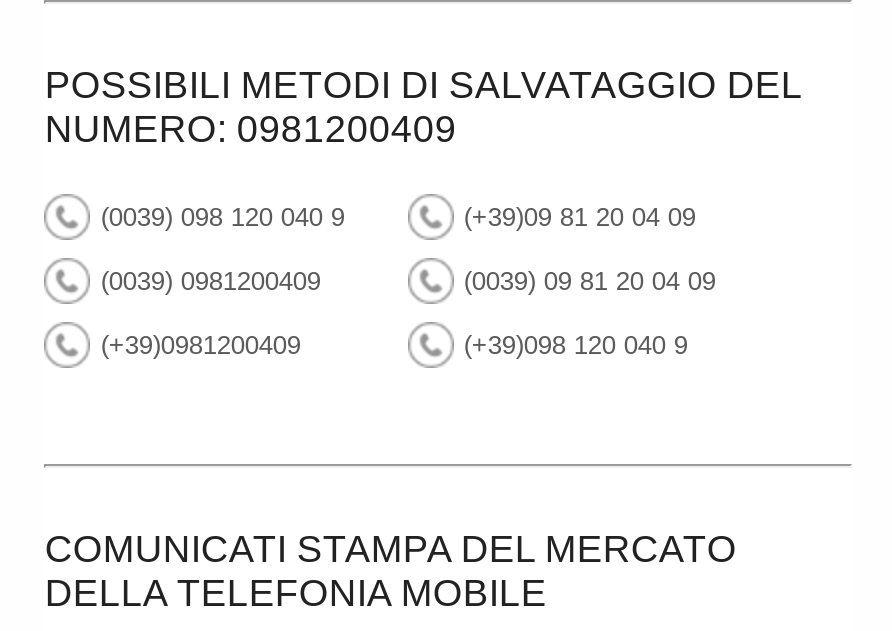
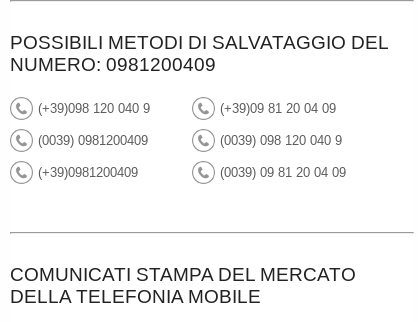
[101,203,345,233] (0039) 098 120 040 9 -> [38,101,150,116] (+39)098 120 040 9
[464,267,716,297] (0039) 09 81 20 04 09 -> [220,133,342,148] (0039) 098 120 040 9
[464,331,688,361] (+39)098 120 040 9 -> [220,165,346,180] (0039) 09 81 20 04 09

